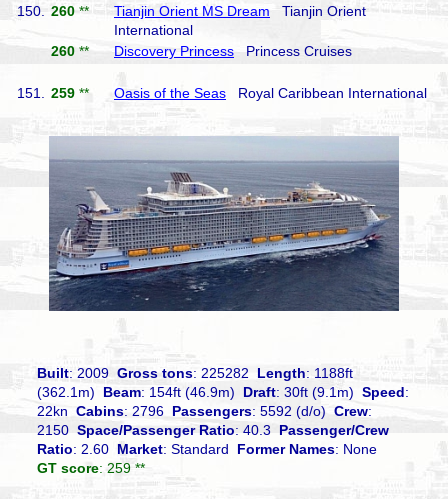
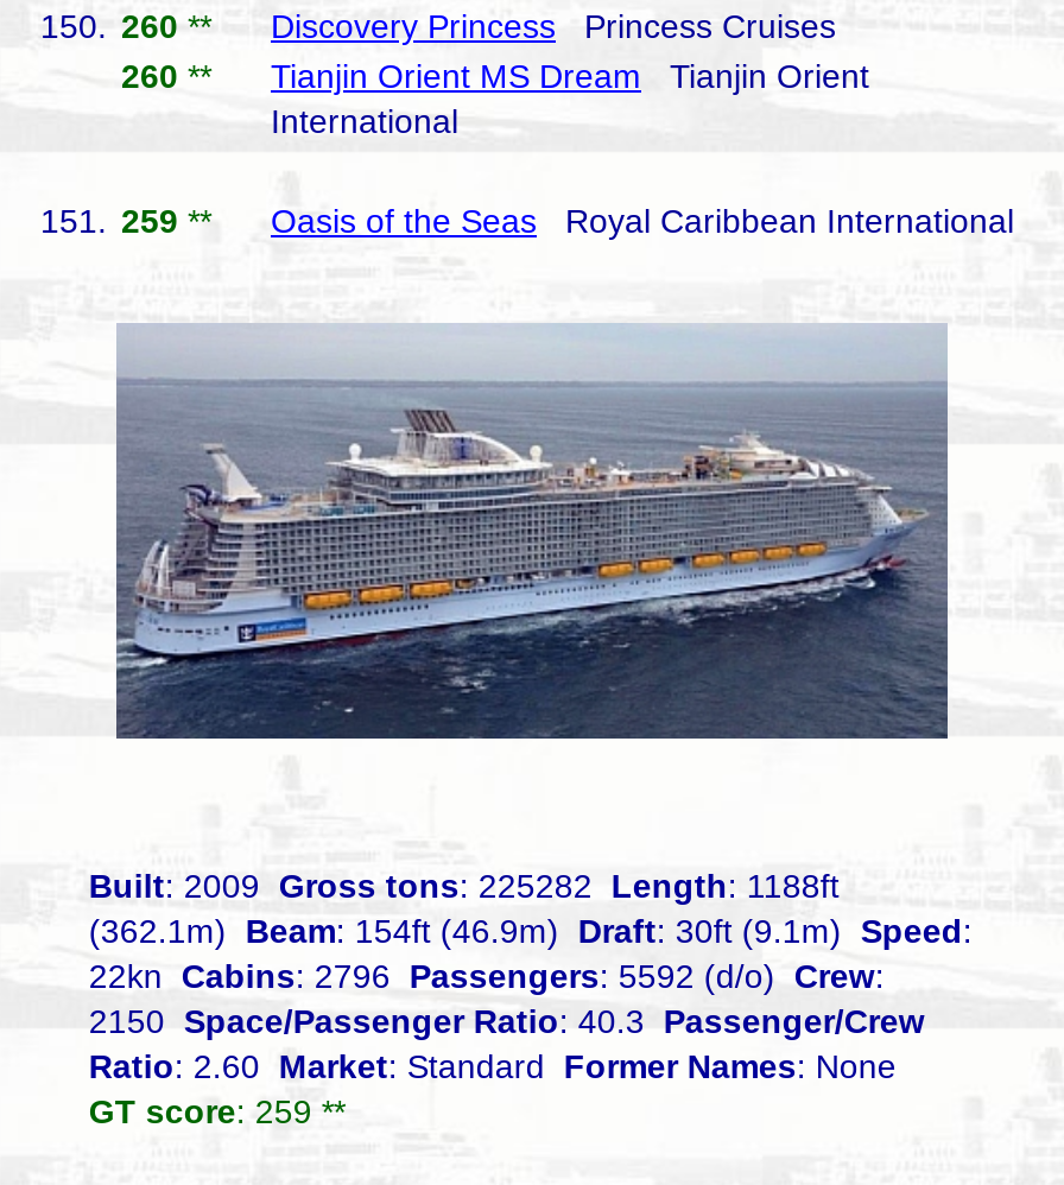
moved [114,3,366,38] -> [271,57,869,140]: Tianjin Orient MS Dream Tianjin Orient | International
moved [51,43,352,59] -> [121,7,836,95]: 260 ** | Discovery Princess Princess Cruises

